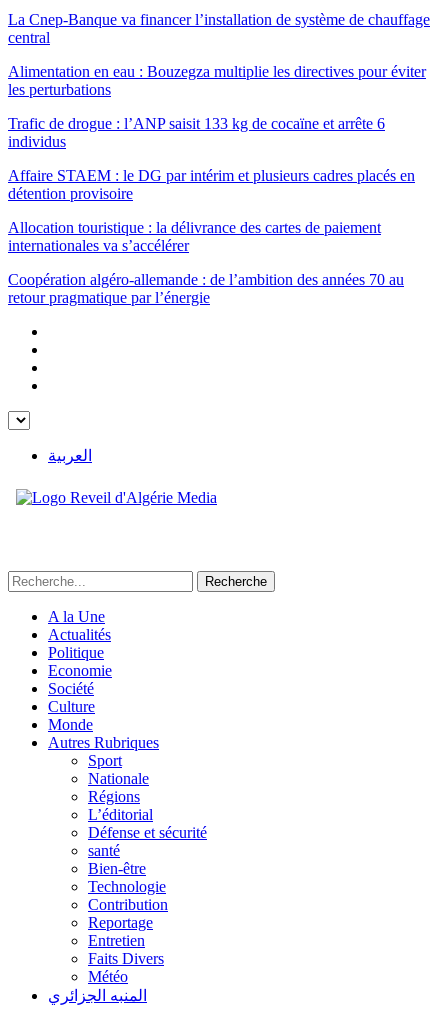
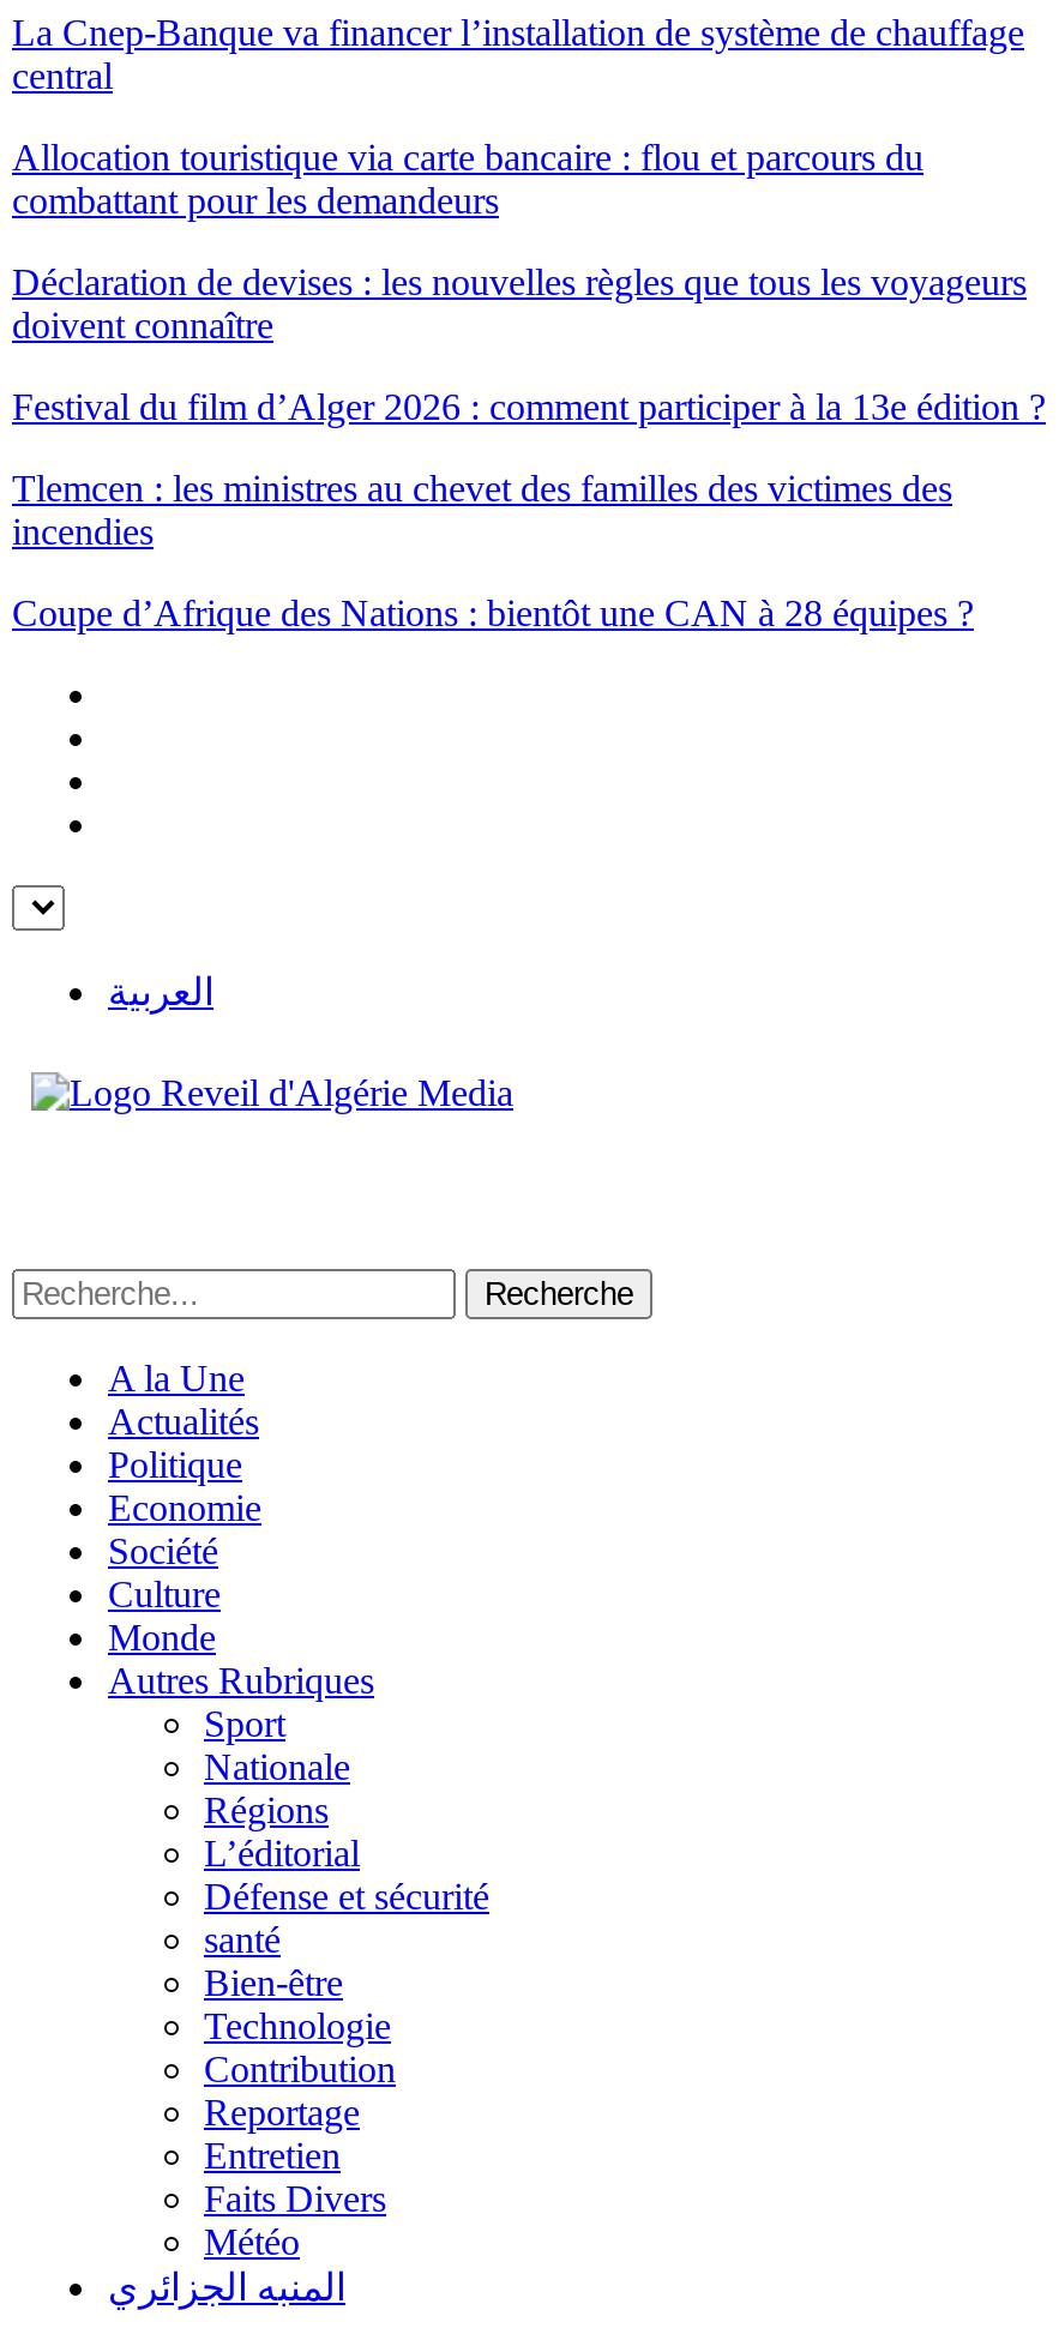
[8,63,426,98] Alimentation en eau : Bouzegza multiplie les directives pour éviter | les perturbations -> [12,136,923,220] Allocation touristique via carte bancaire : flou et parcours du | combattant pour les demandeurs
[8,115,385,150] Trafic de drogue : l’ANP saisit 133 kg de cocaïne et arrête 6 | individus -> [12,261,1027,345] Déclaration de devises : les nouvelles règles que tous les voyageurs | doivent connaître
[8,167,415,202] Affaire STAEM : le DG par intérim et plusieurs cadres placés en | détention provisoire -> [12,386,1046,427] Festival du film d’Alger 2026 : comment participer à la 13e édition ?
[8,219,381,254] Allocation touristique : la délivrance des cartes de paiement | internationales va s’accélérer -> [12,467,952,551] Tlemcen : les ministres au chevet des familles des victimes des | incendies
[8,271,404,306] Coopération algéro-allemande : de l’ambition des années 70 au | retour pragmatique par l’énergie -> [12,592,974,633] Coupe d’Afrique des Nations : bientôt une CAN à 28 équipes ?

